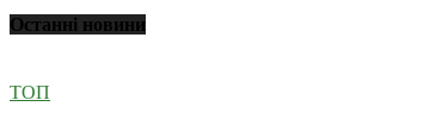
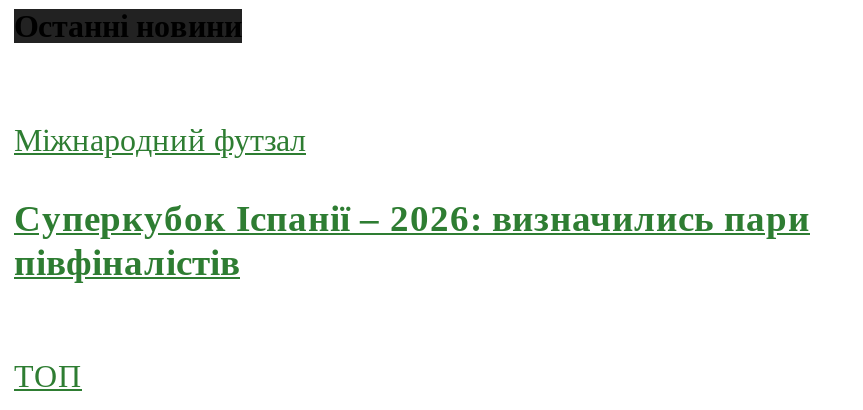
none -> [14,123,810,283] Міжнародний футзал | Суперкубок Іспанії – 2026: визначились пари | півфіналістів

